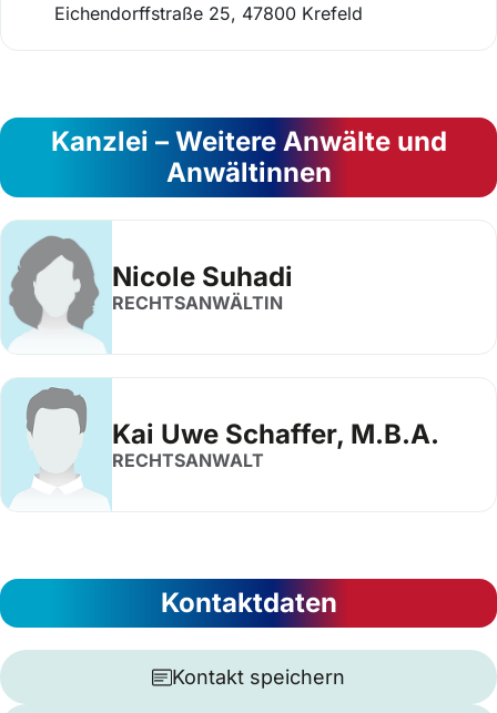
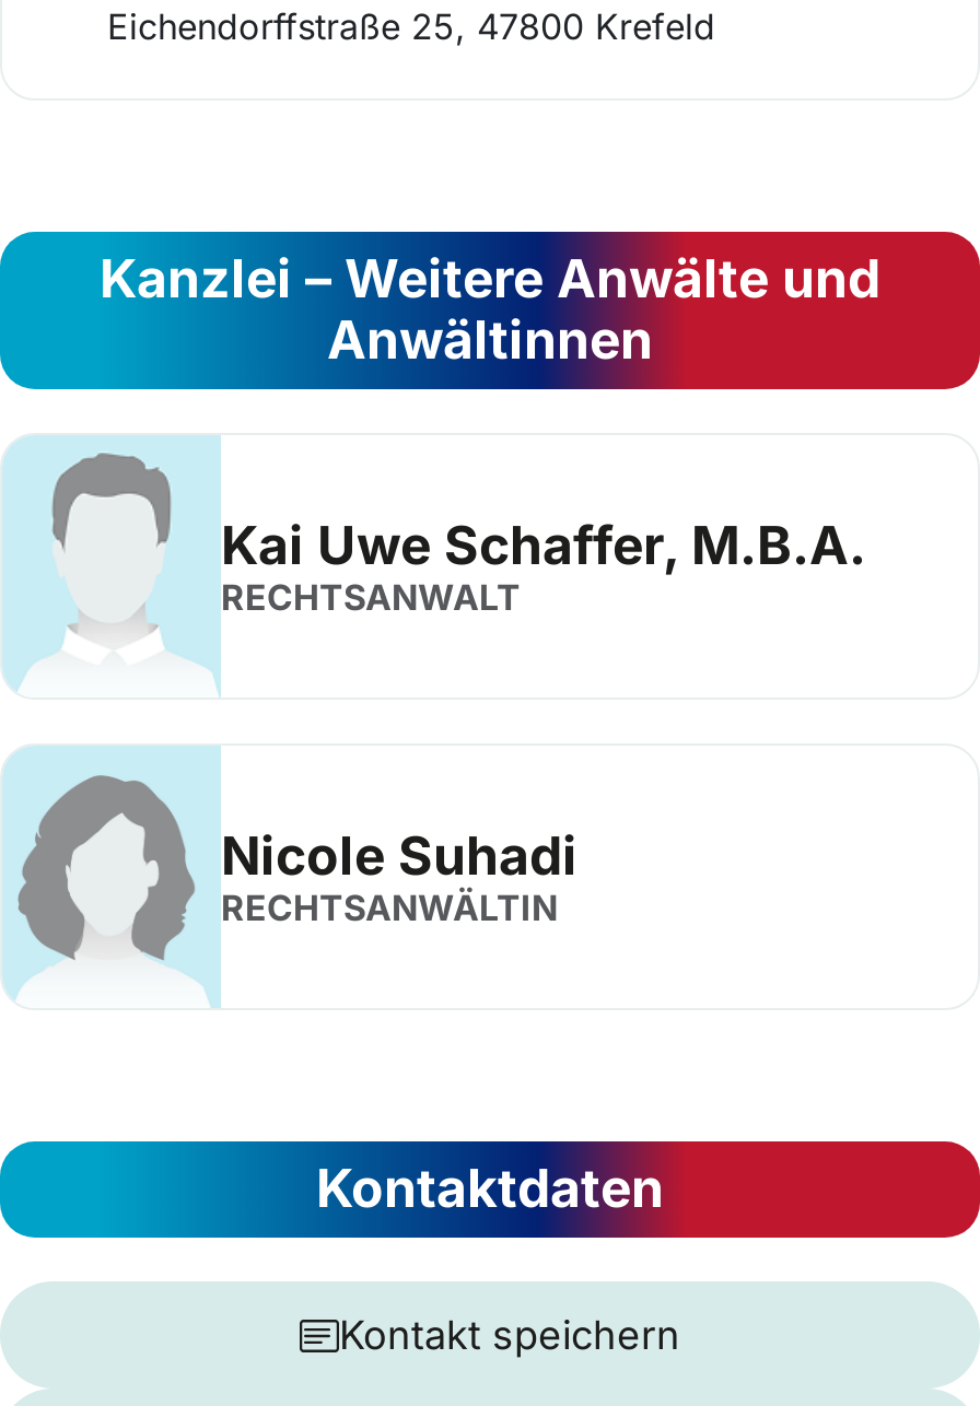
moved [112,260,293,313] -> [221,823,577,928]: Nicole Suhadi | RECHTSANWÄLTIN
moved [10,387,439,483] -> [20,453,866,649]: [image] | Kai Uwe Schaffer, M.B.A. | RECHTSANWALT

